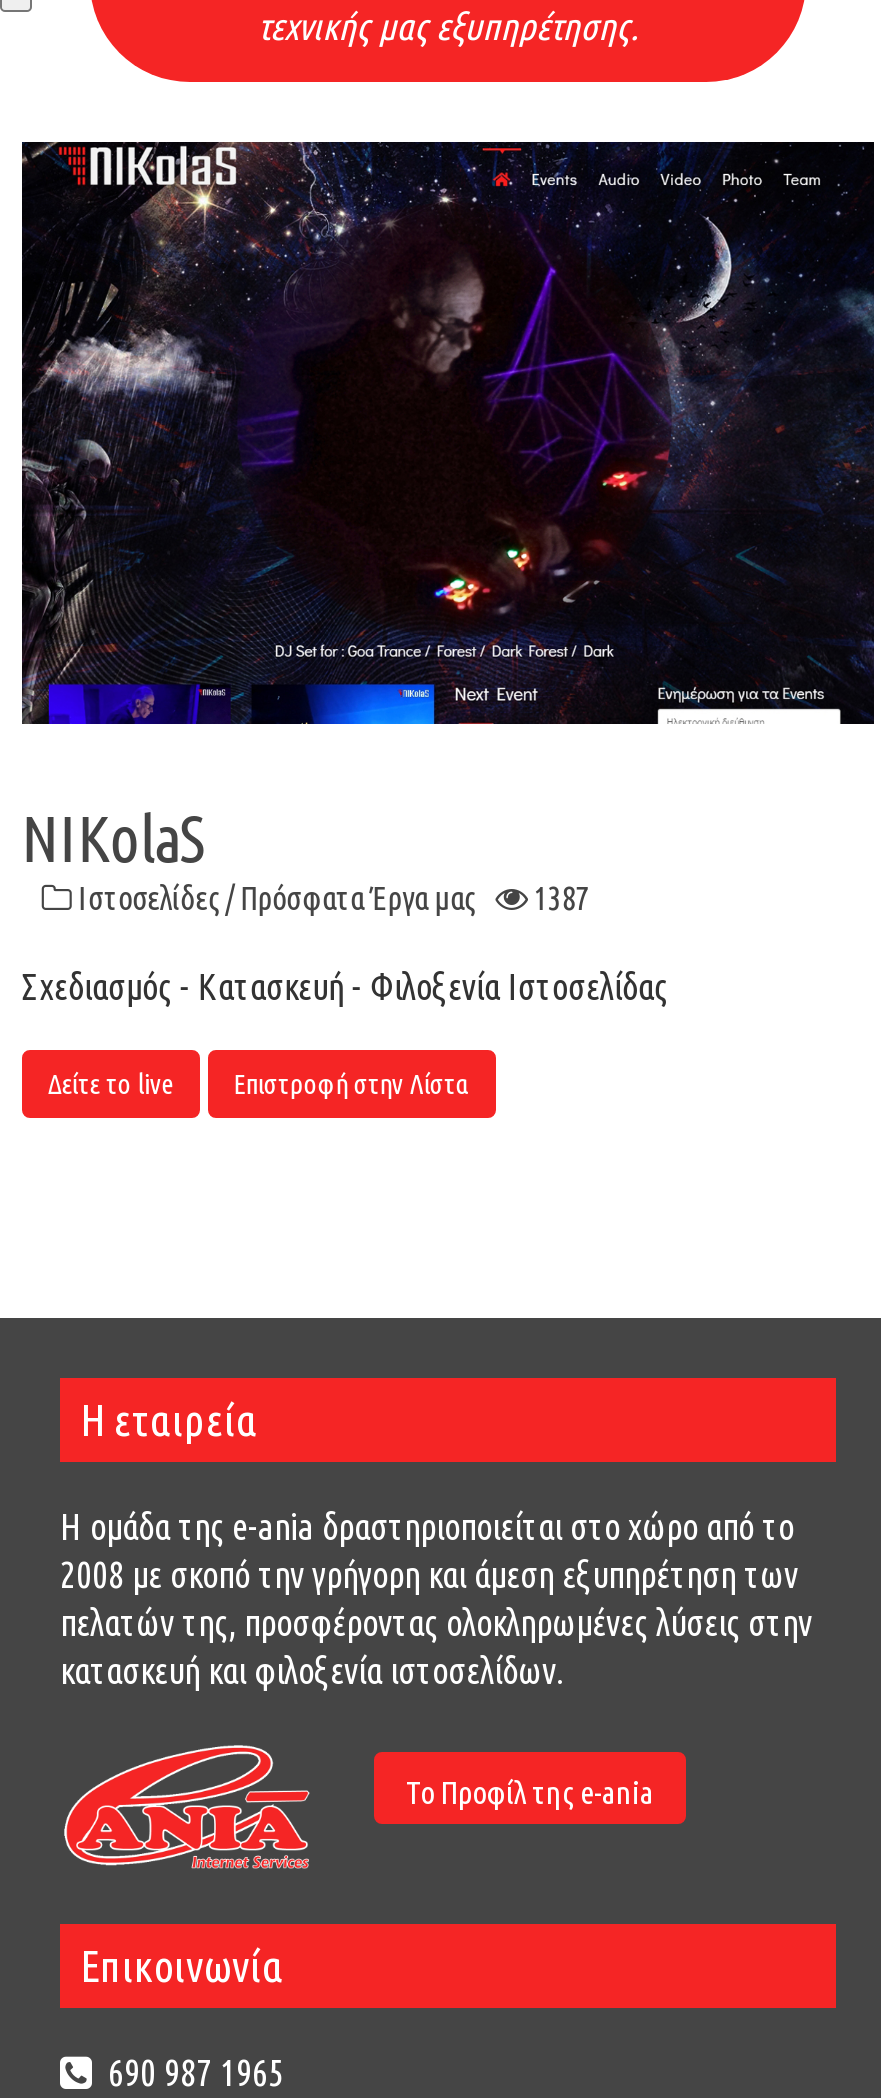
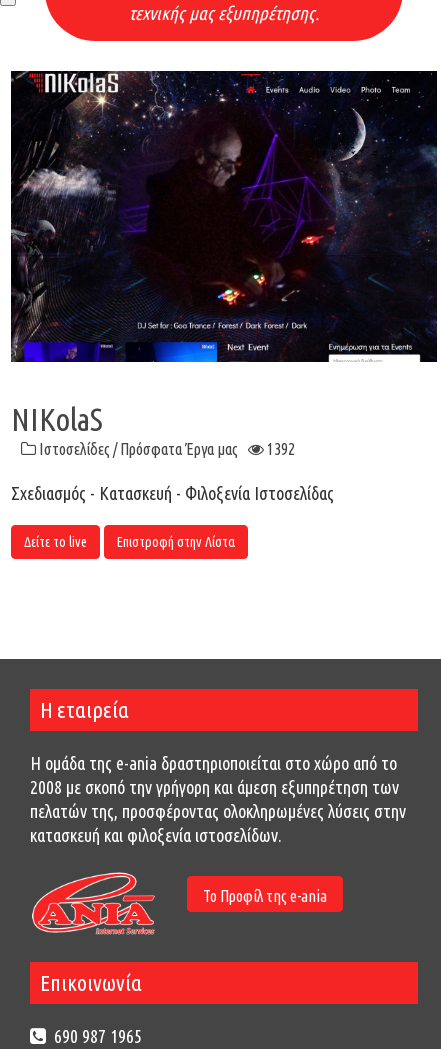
[78,880,590,916] Ιστοσελίδες / Πρόσφατα Έργα μας 1387 -> [39,440,295,458] Ιστοσελίδες / Πρόσφατα Έργα μας 1392

